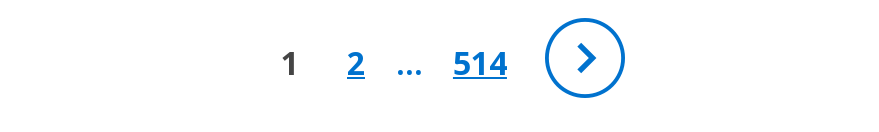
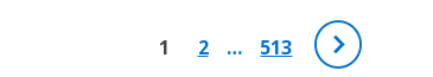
[453,41,507,85] 514 -> [260,34,292,60] 513

